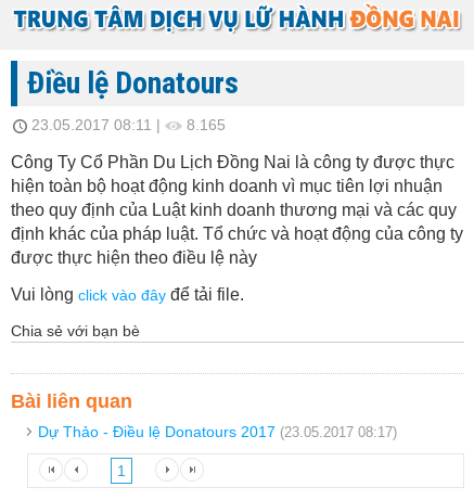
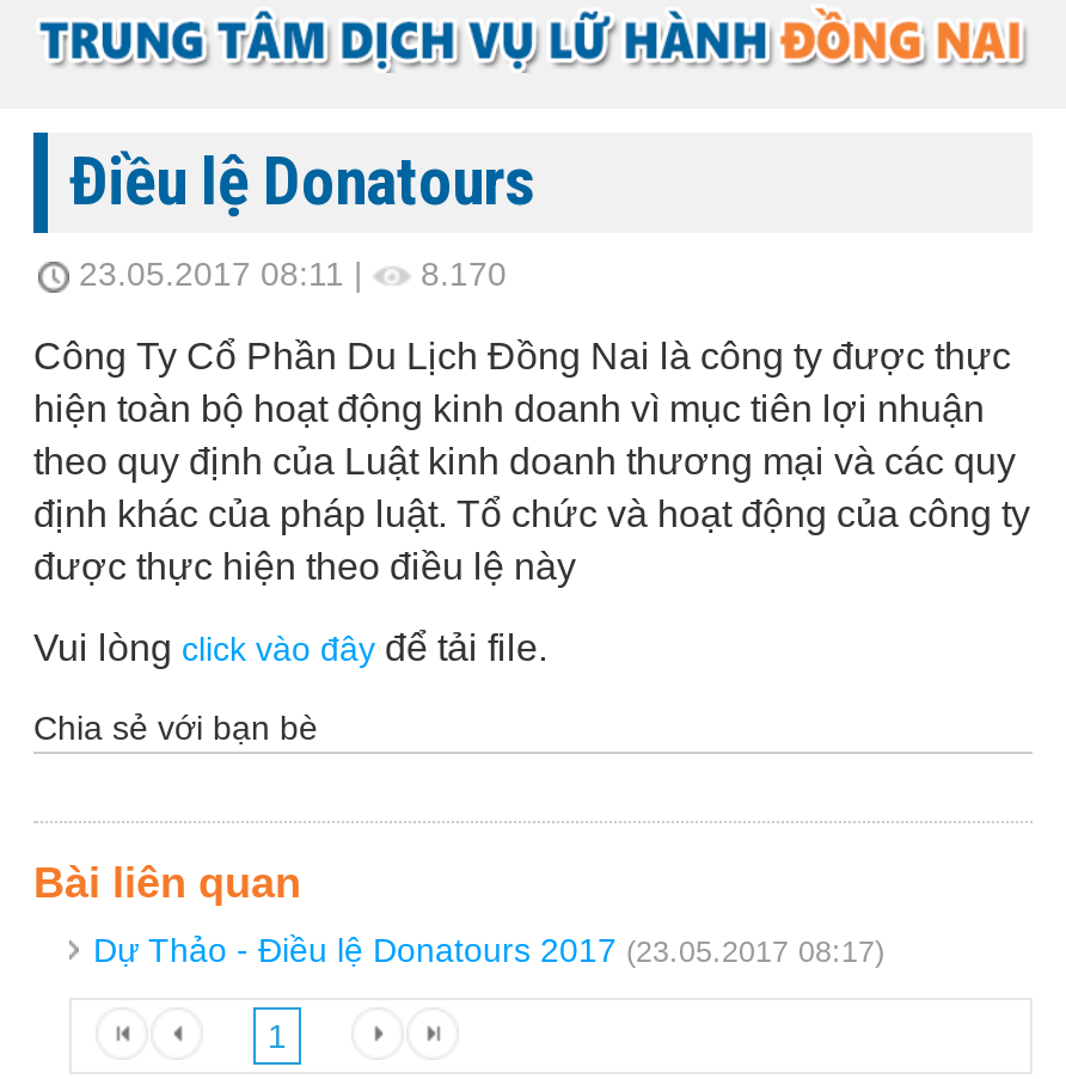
[187,116,226,134] 8.165 -> [421,255,507,293] 8.170

